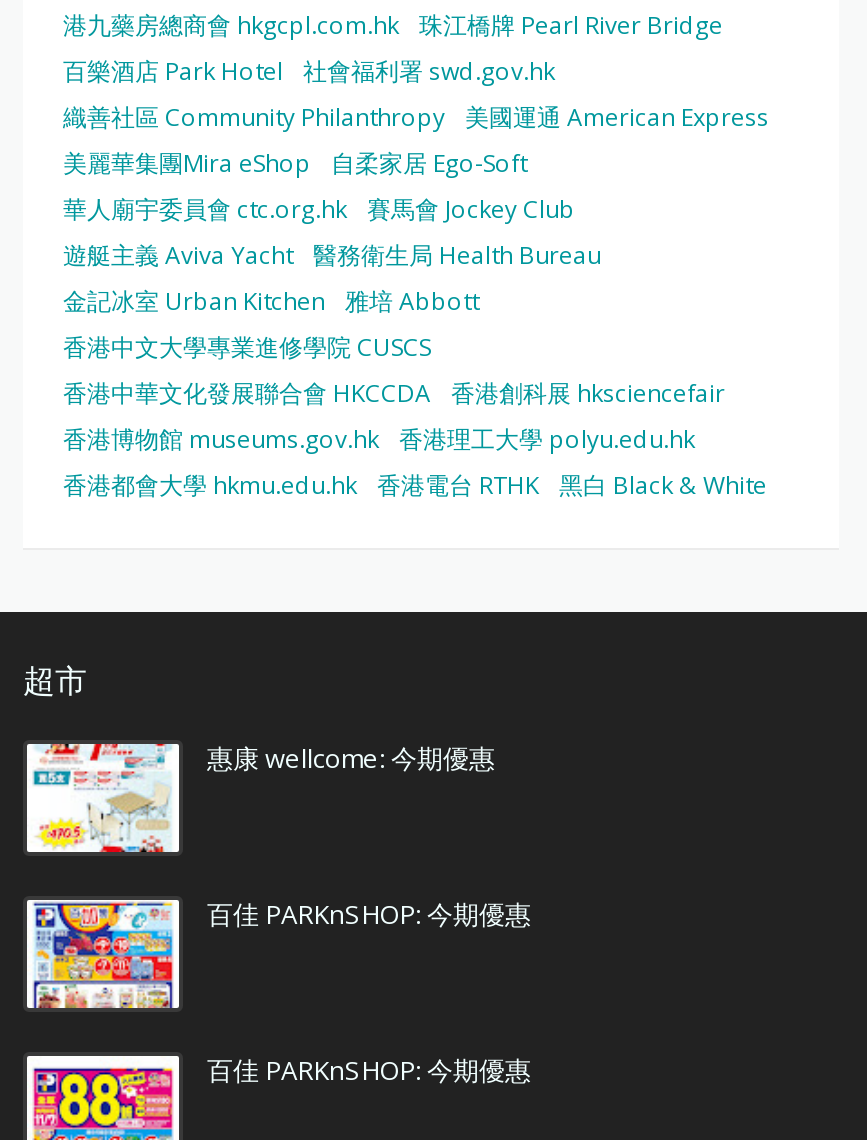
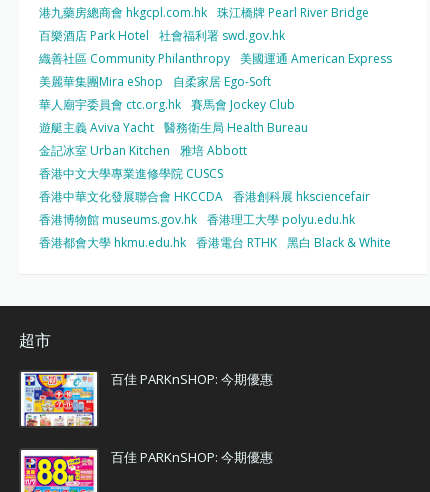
[33,741,495,854] [image] | 惠康 wellcome: 今期優惠 -> none

